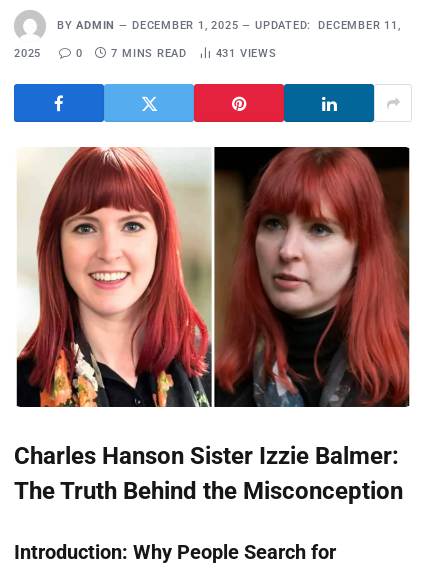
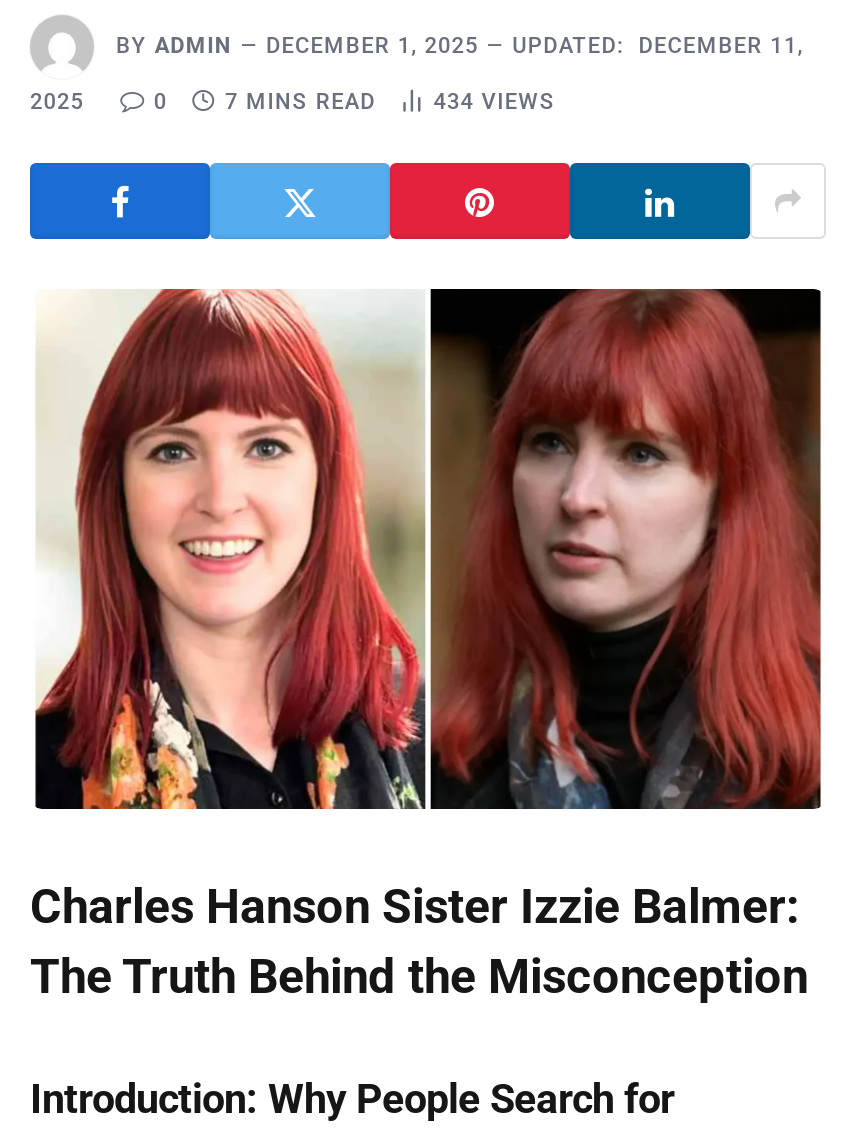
[216,47,277,60] 431 VIEWS -> [433,89,555,115] 434 VIEWS

